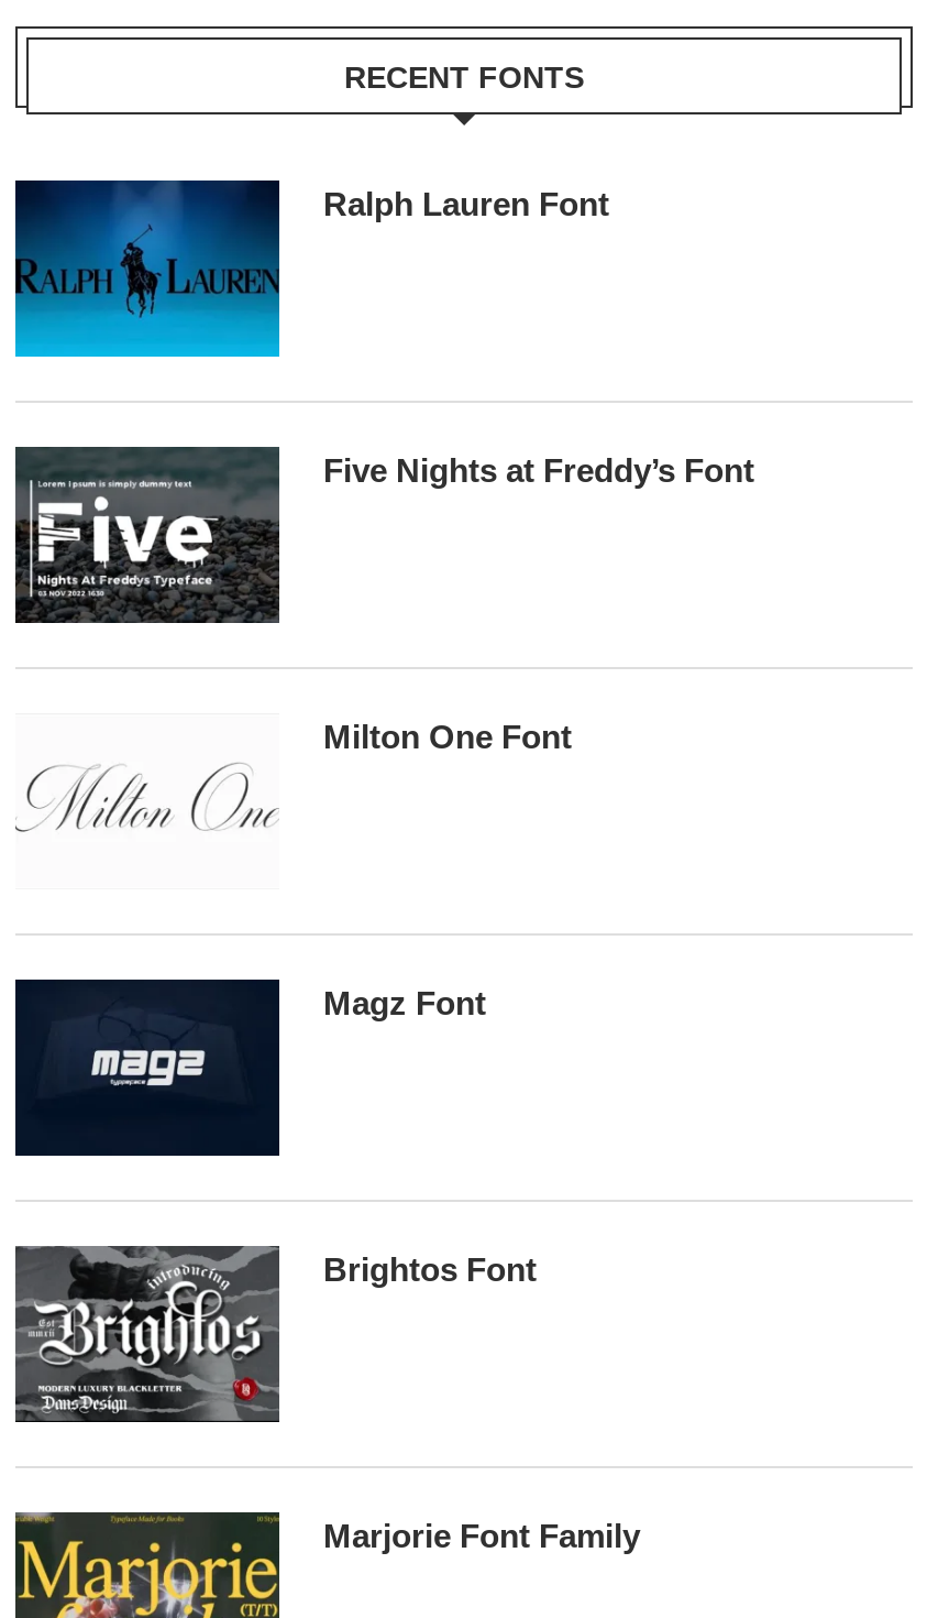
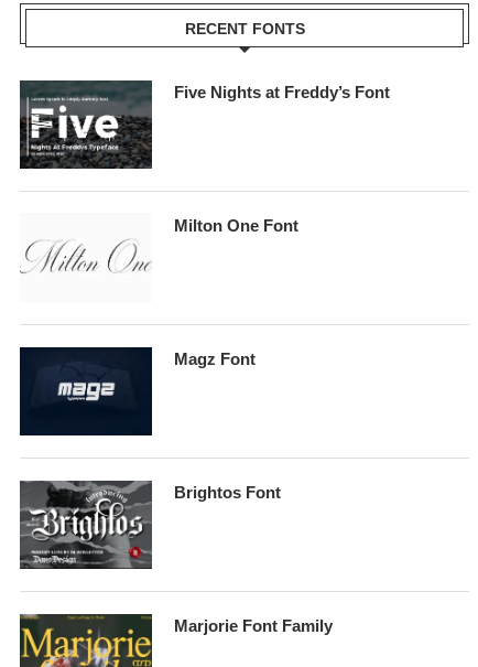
[13,181,609,359] [image] | Ralph Lauren Font -> none

